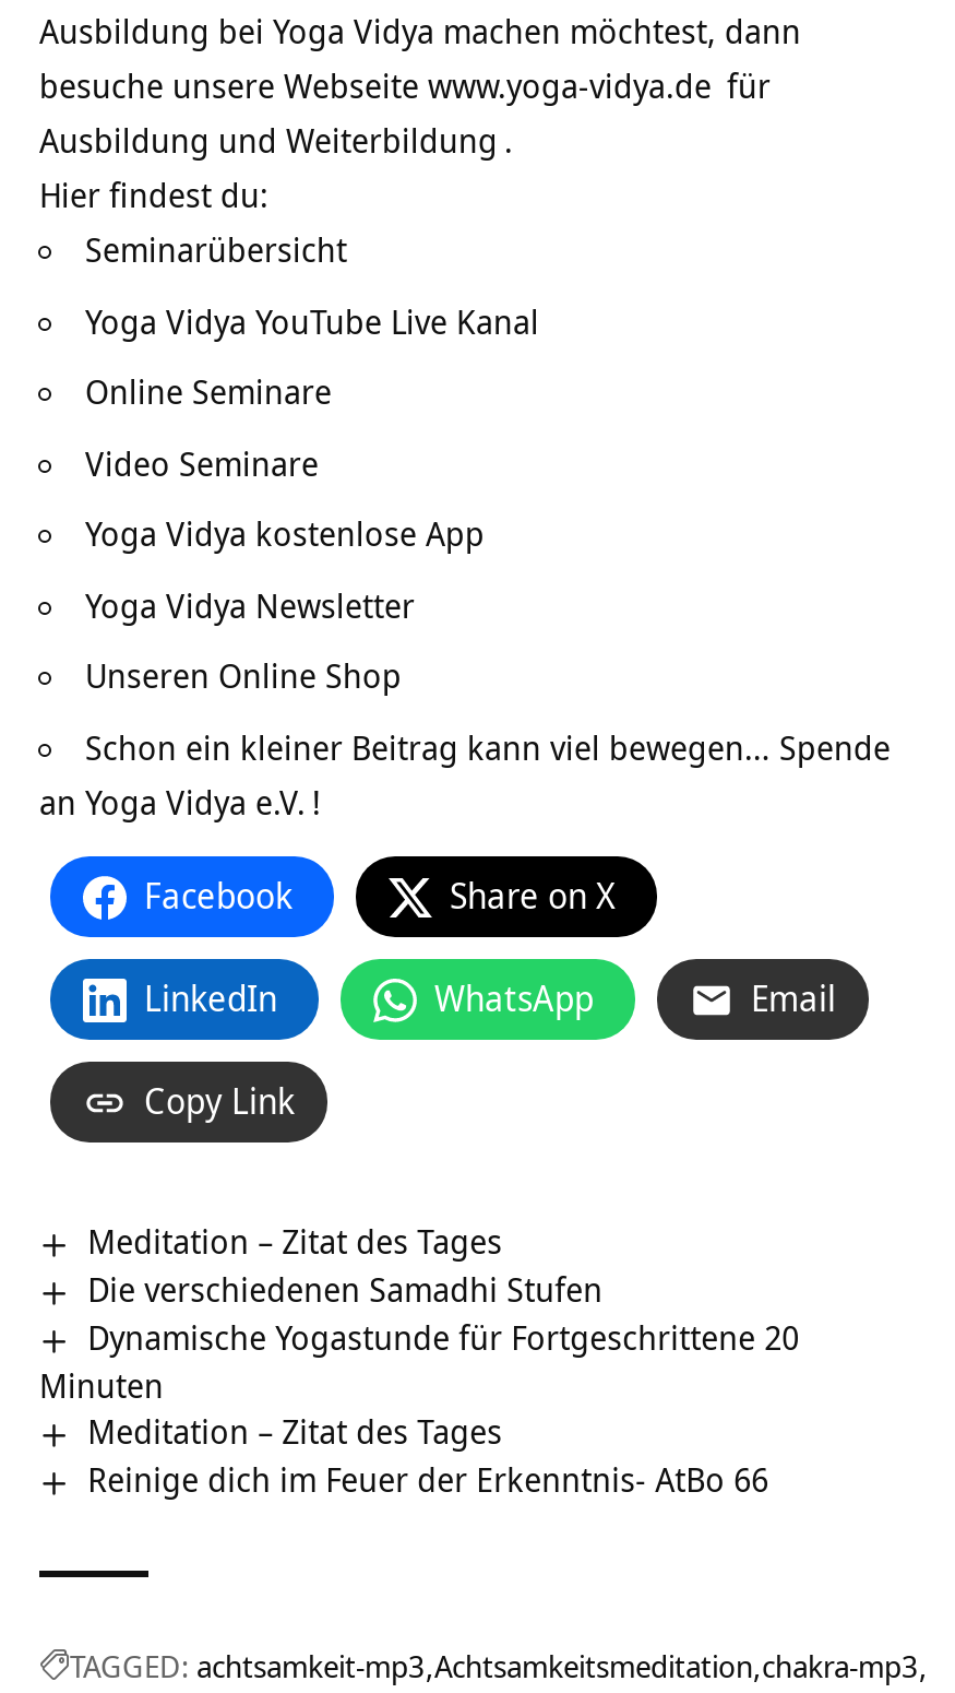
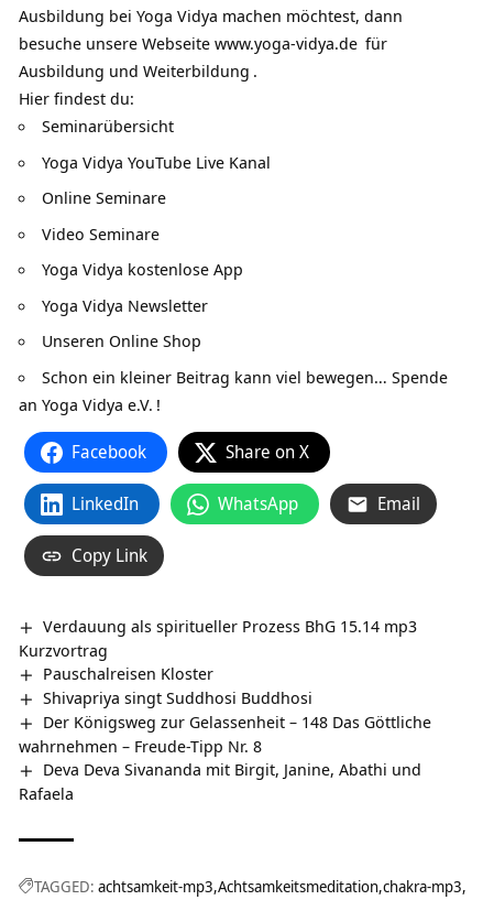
[39,1219,799,1501] Meditation – Zitat des Tages | Die verschiedenen Samadhi Stufen | Dynamische Yogastunde für Fortgeschrittene 20 | Minuten | Meditation – Zitat des Tages | Reinige dich im Feuer der Erkenntnis- AtBo 66 -> [19,615,431,804] Verdauung als spiritueller Prozess BhG 15.14 mp3 | Kurzvortrag | Pauschalreisen Kloster | Shivapriya singt Suddhosi Buddhosi | Der Königsweg zur Gelassenheit – 148 Das Göttliche | wahrnehmen – Freude-Tipp Nr. 8 | Deva Deva Sivananda mit Birgit, Janine, Abathi und | Rafaela

